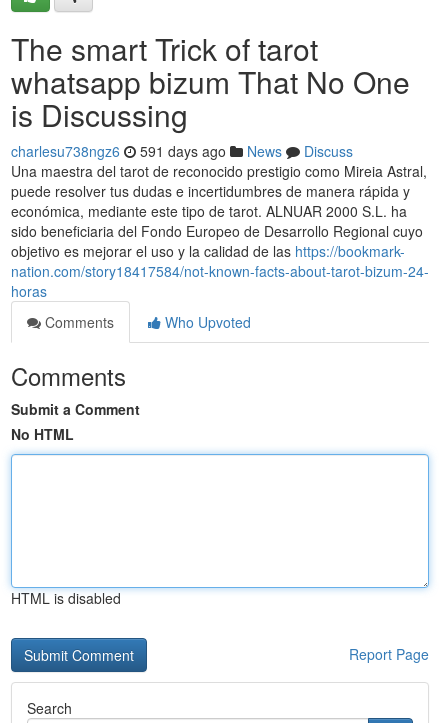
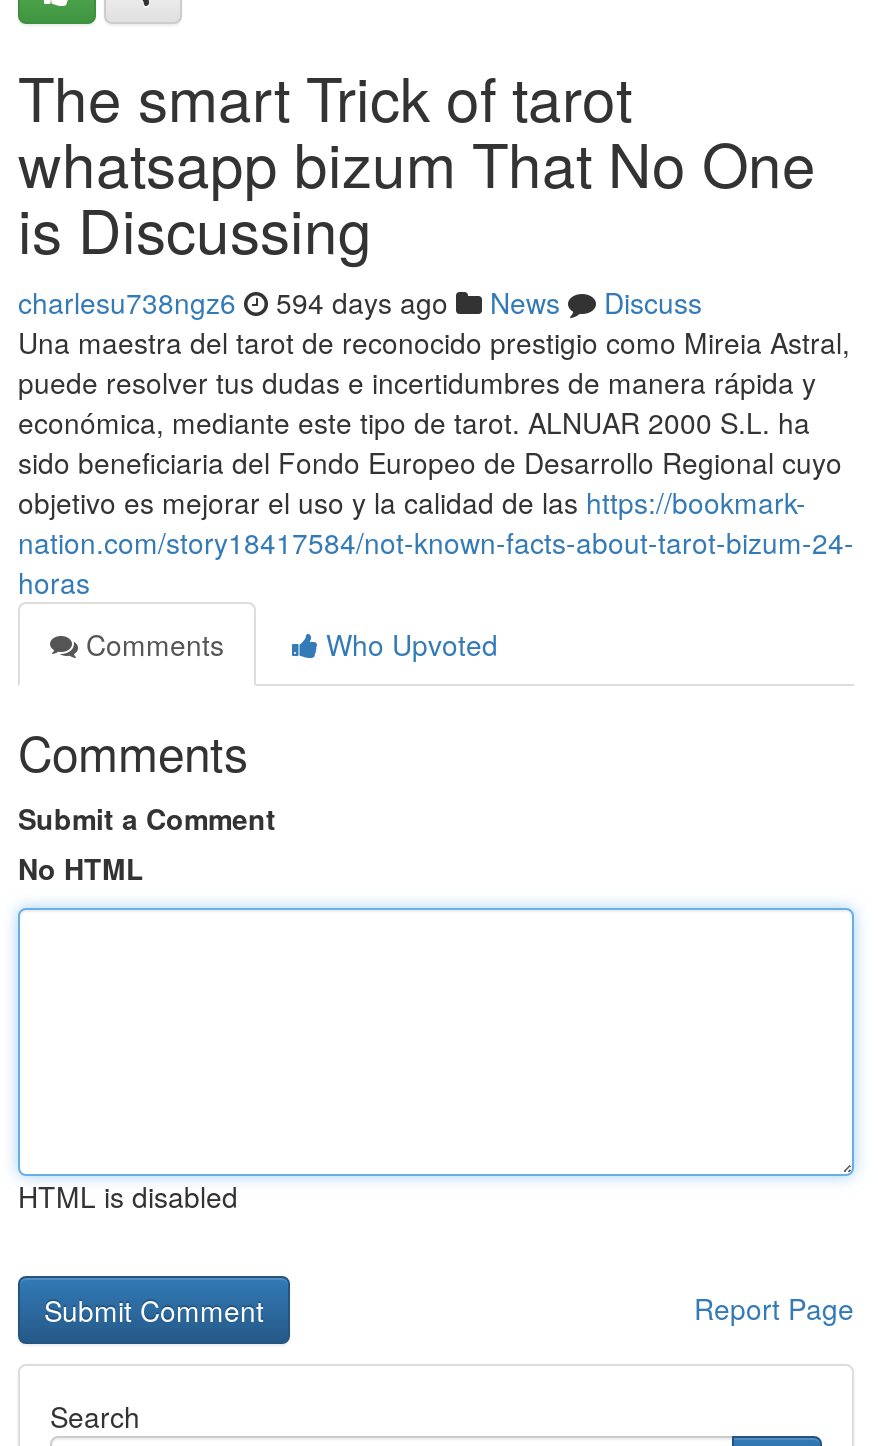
[11,141,353,161] charlesu738ngz6 591 days ago News Discuss -> [18,282,702,322] charlesu738ngz6 594 days ago News Discuss

